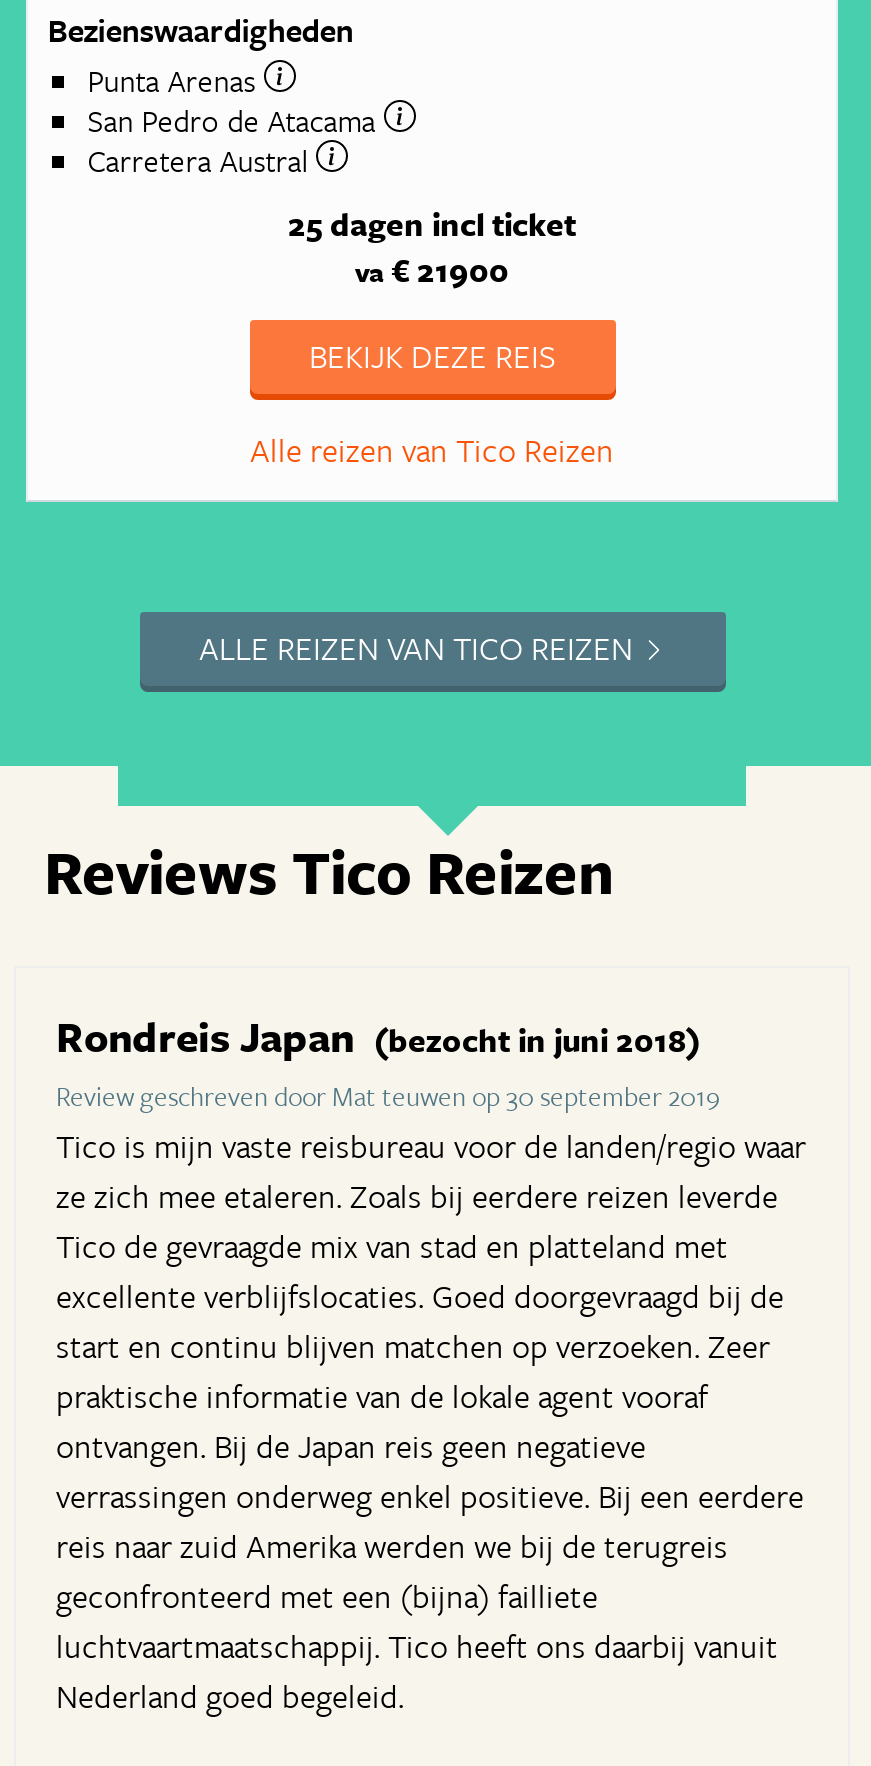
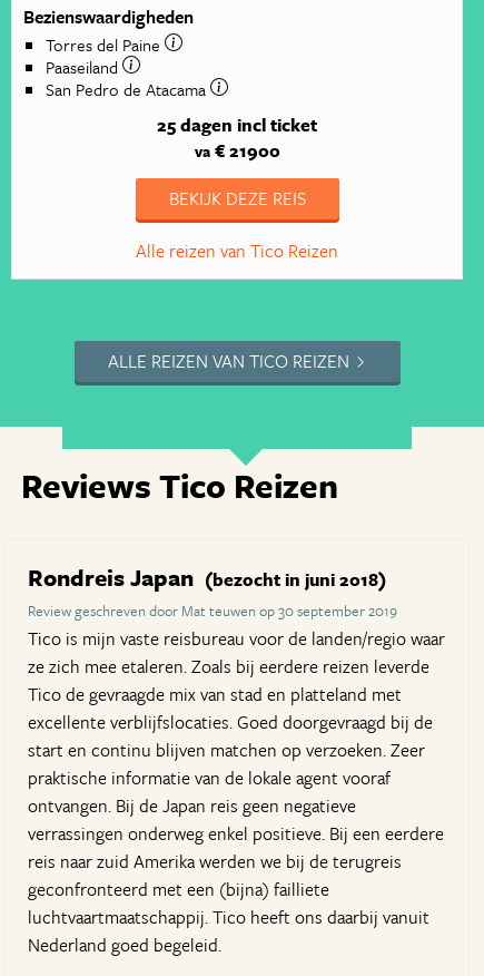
[88,59,264,103] Punta Arenas -> [45,33,164,80] Torres del Paine | Paaseiland
moved [88,99,384,143] -> [45,77,210,102]: San Pedro de Atacama
[88,139,316,183] Carretera Austral -> none

